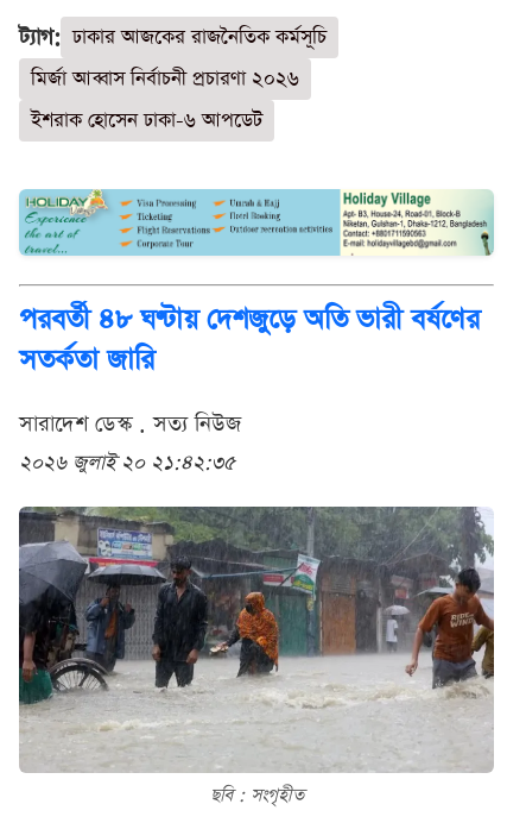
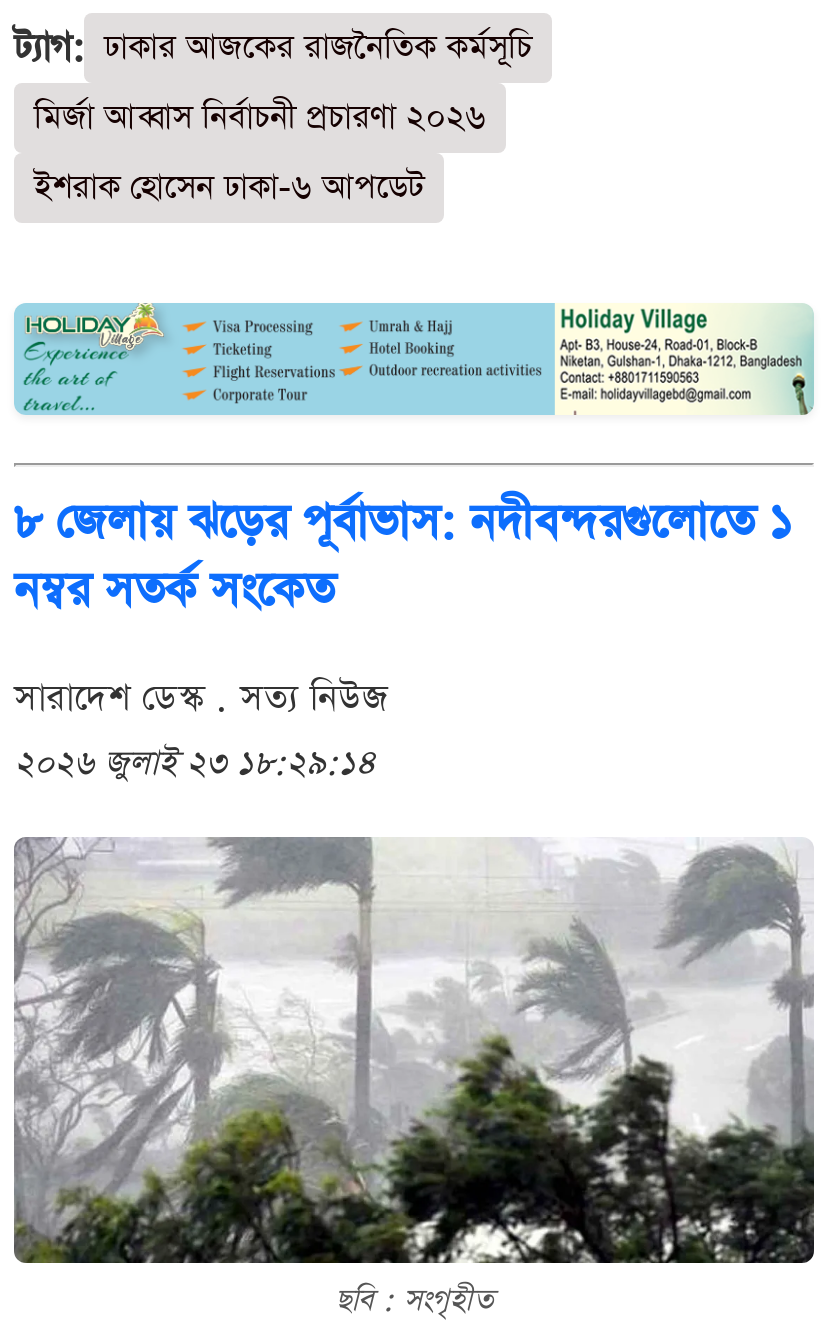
[19,301,480,380] পরবর্তী ৪৮ ঘণ্টায় দেশজুড়ে অতি ভারী বর্ষণের | সতর্কতা জারি -> [14,492,792,624] ৮ জেলায় ঝড়ের পূর্বাভাস: নদীবন্দরগুলোতে ১ | নম্বর সতর্ক সংকেত
[19,450,235,477] ২০২৬ জুলাই ২০ ২১:৪২:৩৫ -> [14,742,376,788] ২০২৬ জুলাই ২৩ ১৮:২৯:১৪
[18,505,494,772] [image] -> [14,837,814,1263] [image]

